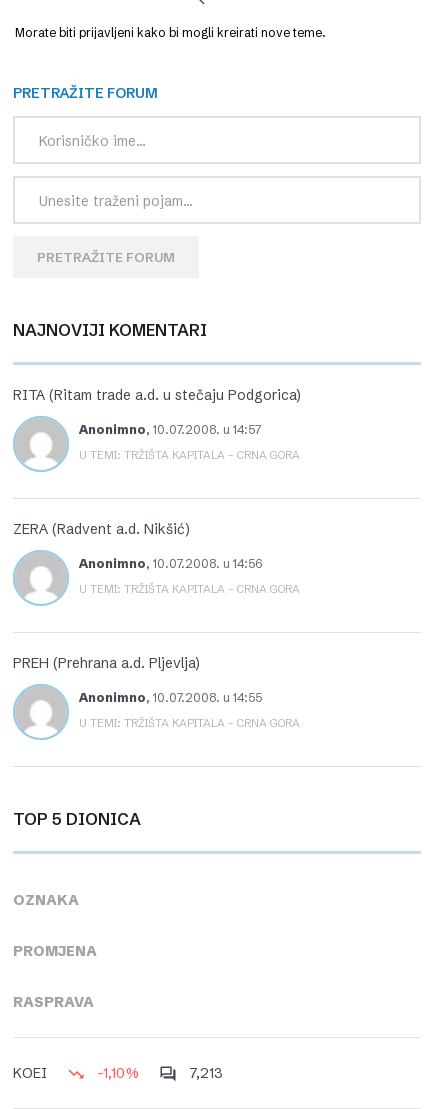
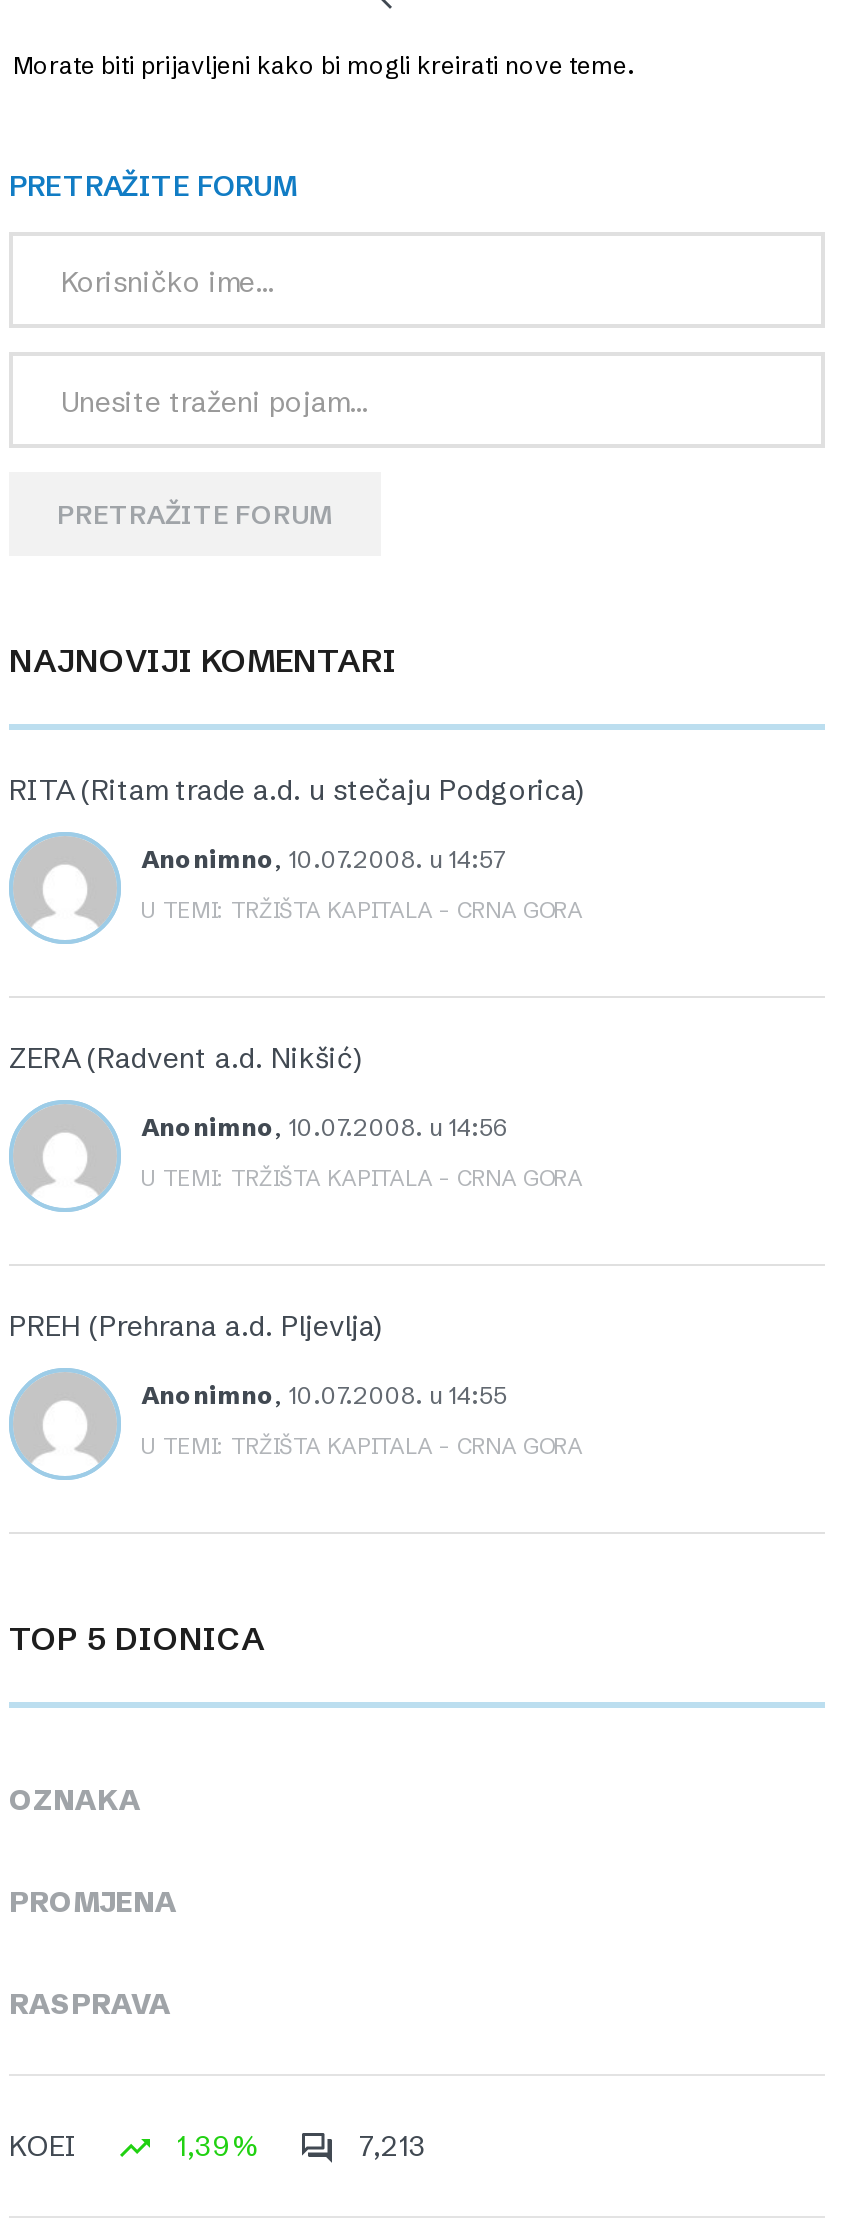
[93,1064,139,1082] -1,10% -> [169,2128,259,2164] 1,39%

